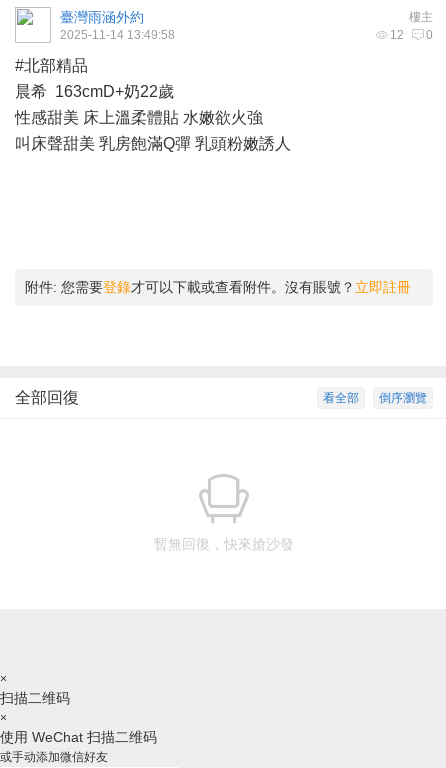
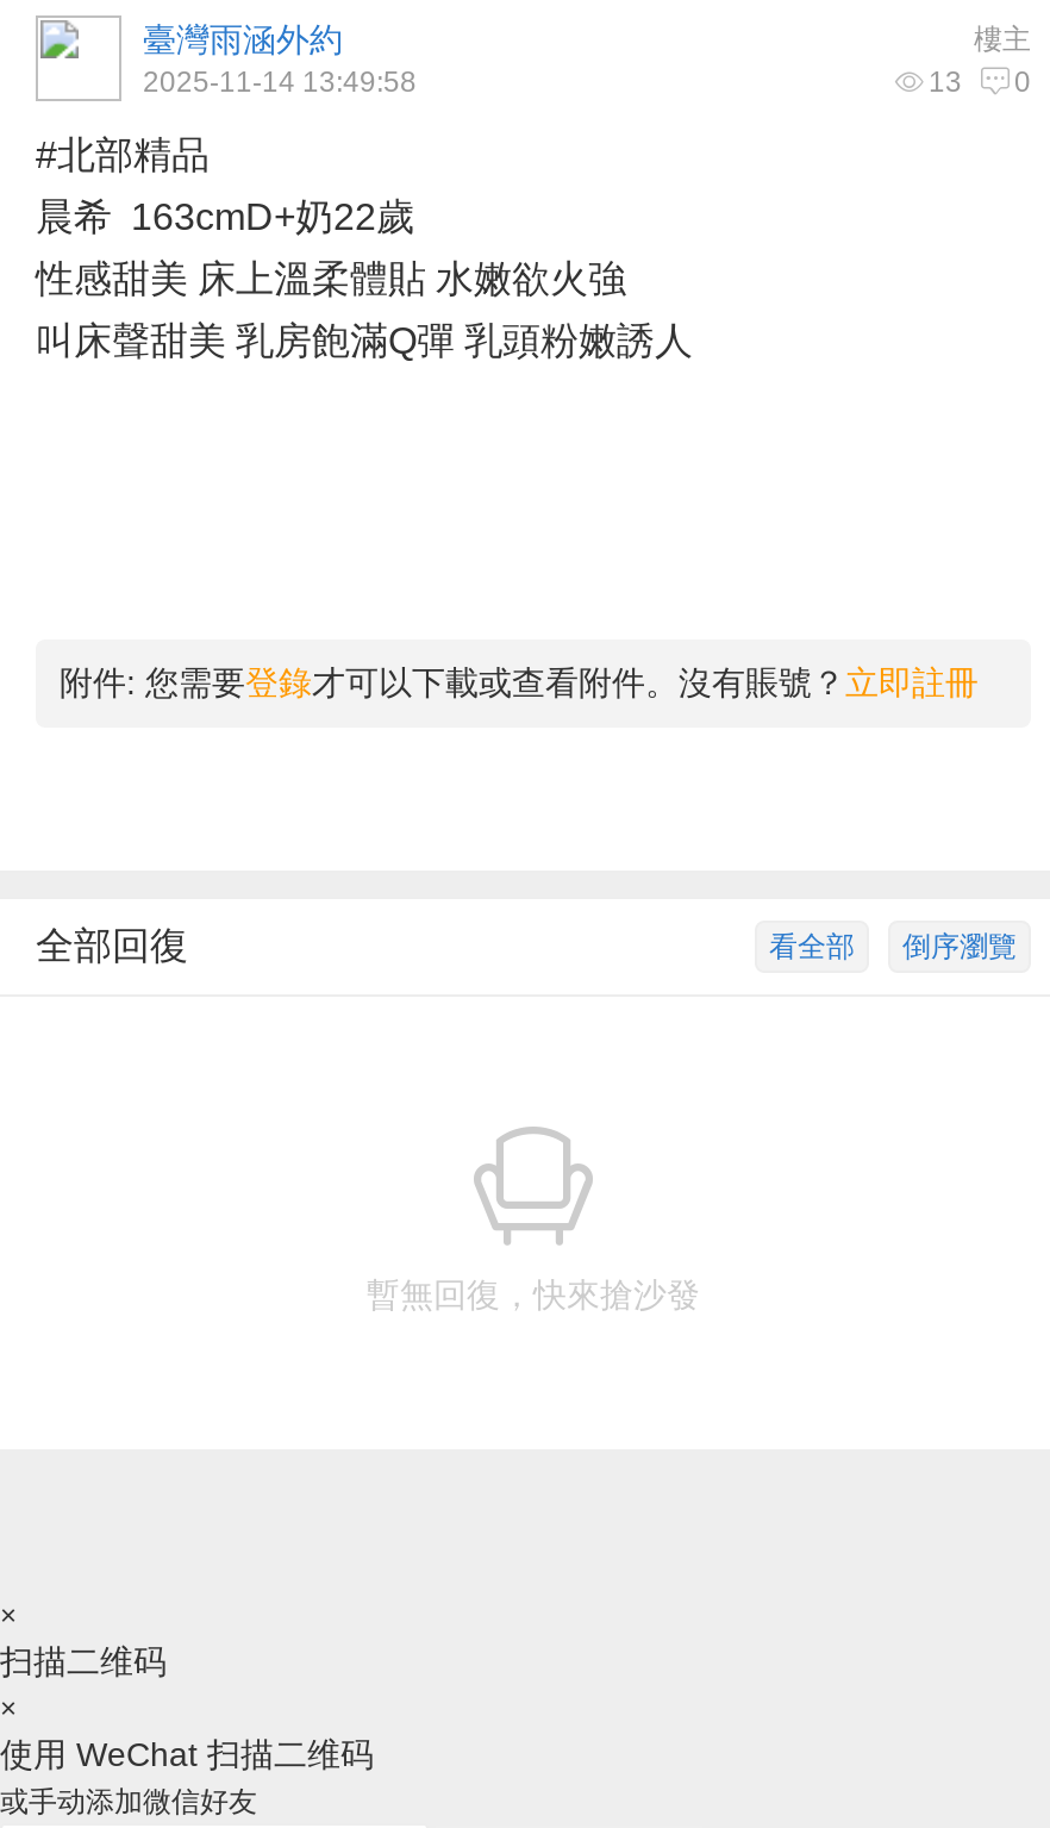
[390,28,433,42] 12 0 -> [929,65,1031,99] 13 0

